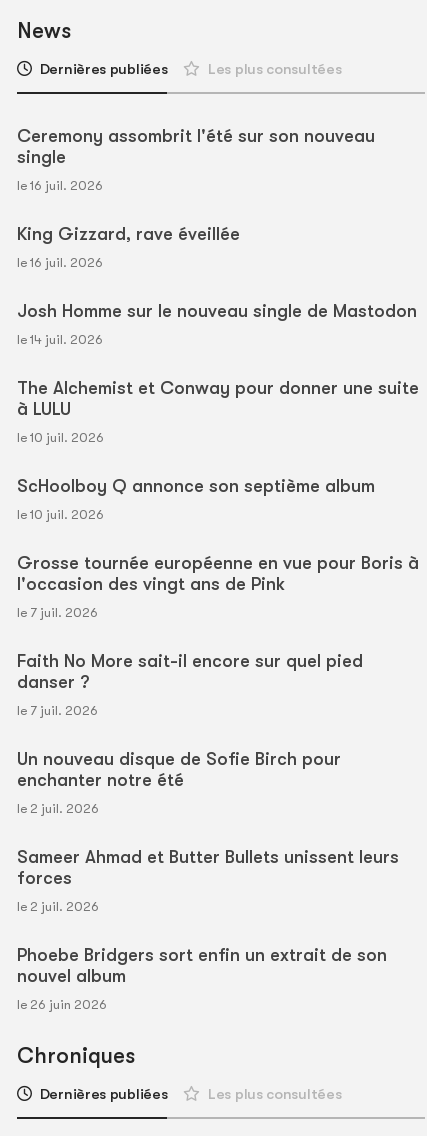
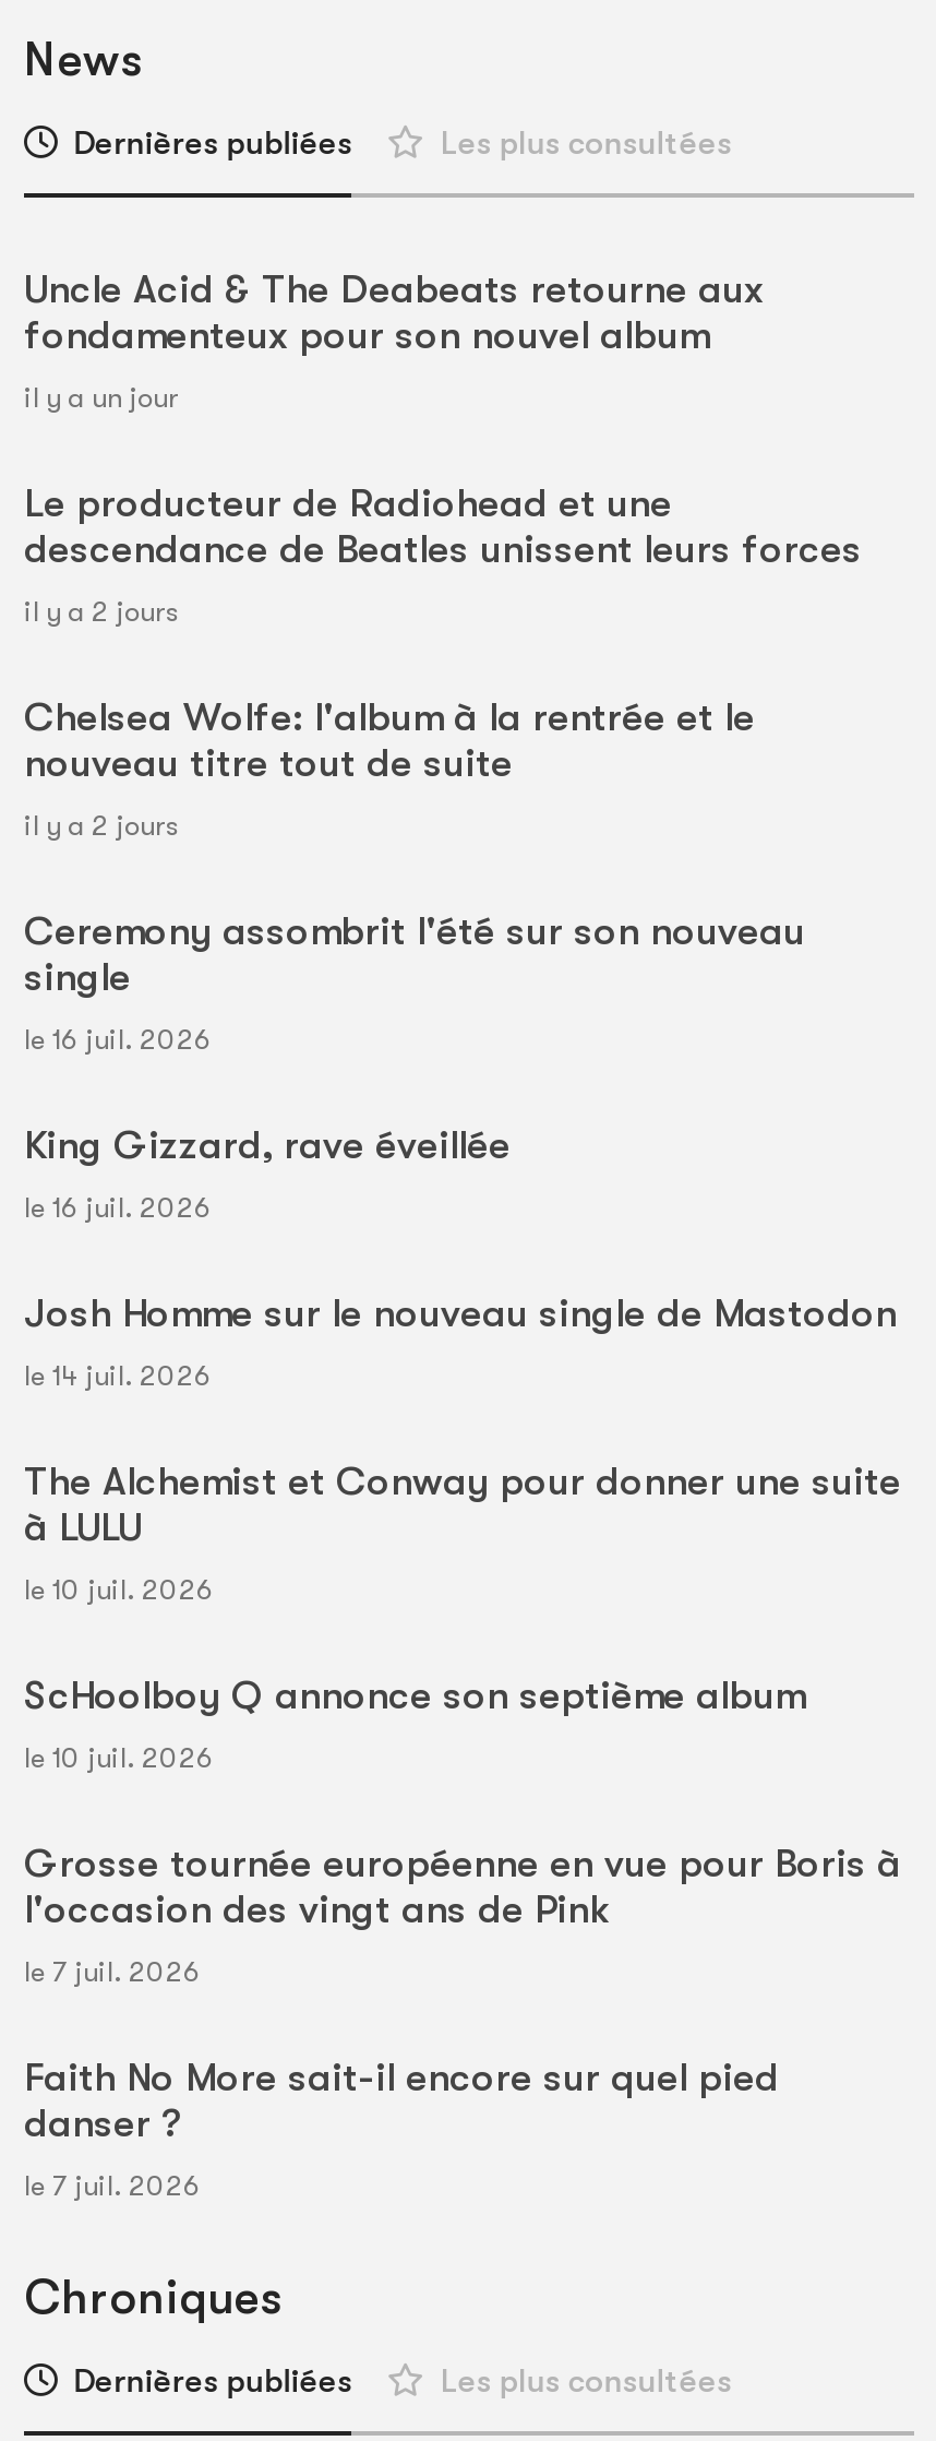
none -> [24,268,862,842] Uncle Acid & The Deabeats retourne aux | fondamenteux pour son nouvel album | il y a un jour | Le producteur de Radiohead et une | descendance de Beatles unissent leurs forces | il y a 2 jours | Chelsea Wolfe: l'album à la rentrée et le | nouveau titre tout de suite | il y a 2 jours
moved [17,126,419,718] -> [24,910,901,2203]: Ceremony assombrit l'été sur son nouveau | single | le 16 juil. 2026 | ... | danser ? | le 7 juil. 2026
[17,749,399,1012] Un nouveau disque de Sofie Birch pour | enchanter notre été | le 2 juil. 2026 | Sameer Ahmad et Butter Bullets unissent leurs | forces | le 2 juil. 2026 | Phoebe Bridgers sort enfin un extrait de son | nouvel album | le 26 juin 2026 -> none

